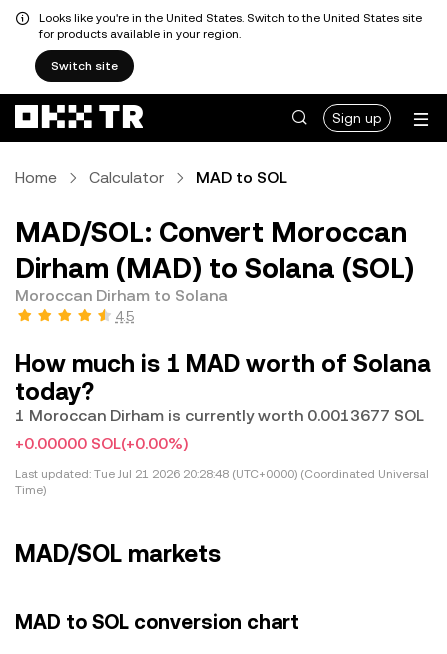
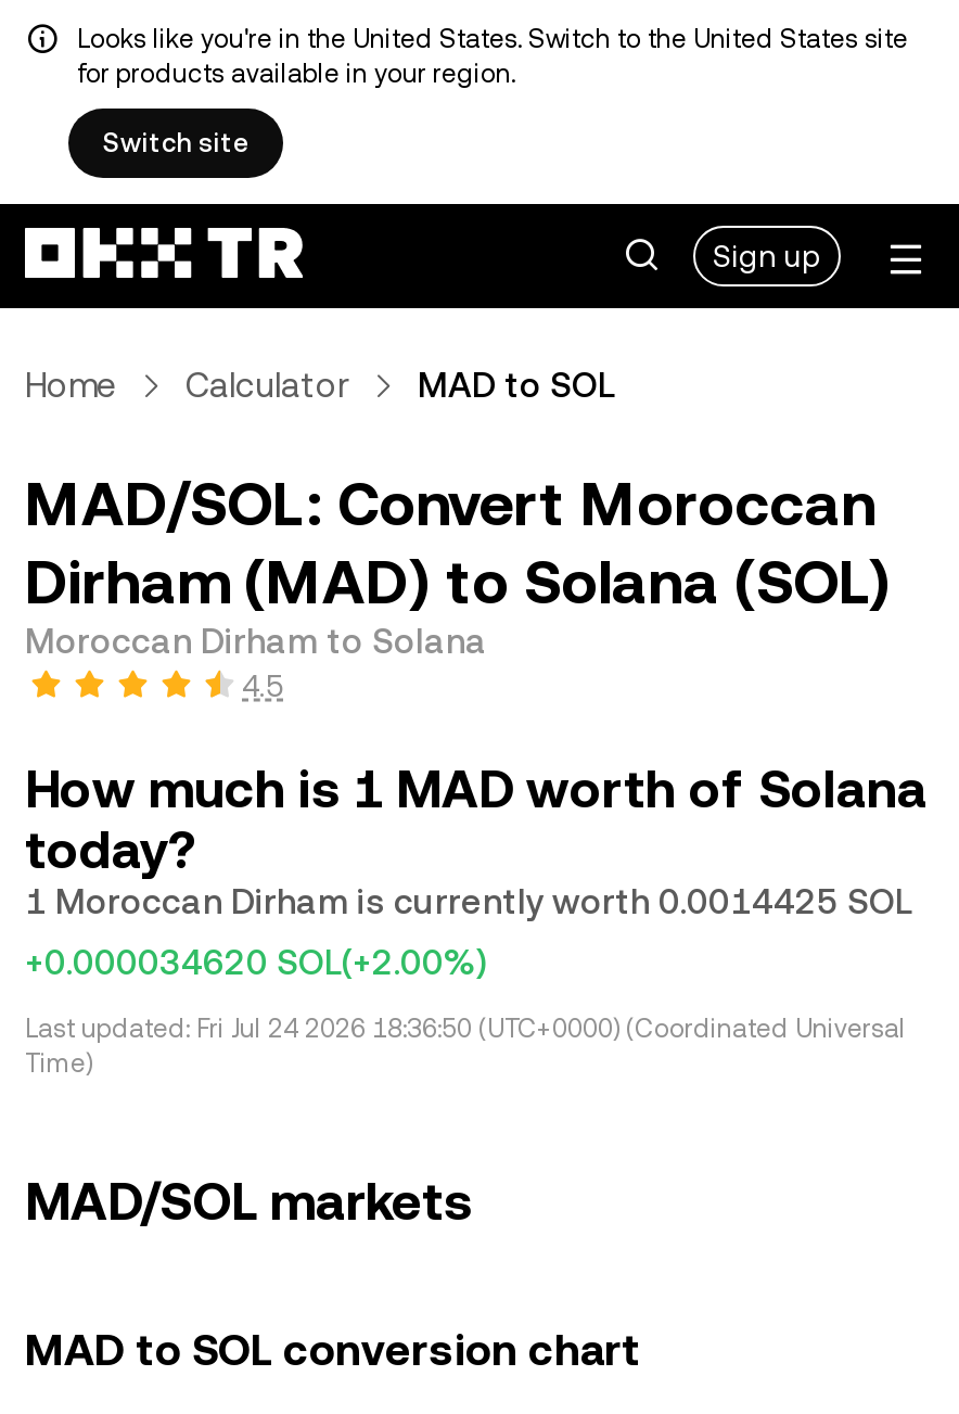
[15,406,424,425] 1 Moroccan Dirham is currently worth 0.0013677 SOL -> [25,881,912,922] 1 Moroccan Dirham is currently worth 0.0014425 SOL
[15,434,188,453] +0.00000 SOL(+0.00%) -> [25,942,487,983] +0.000034620 SOL(+2.00%)
[15,467,429,481] Last updated: Tue Jul 21 2026 20:28:48 (UTC+0000) (Coordinated Universal -> [25,1014,906,1044] Last updated: Fri Jul 24 2026 18:36:50 (UTC+0000) (Coordinated Universal

